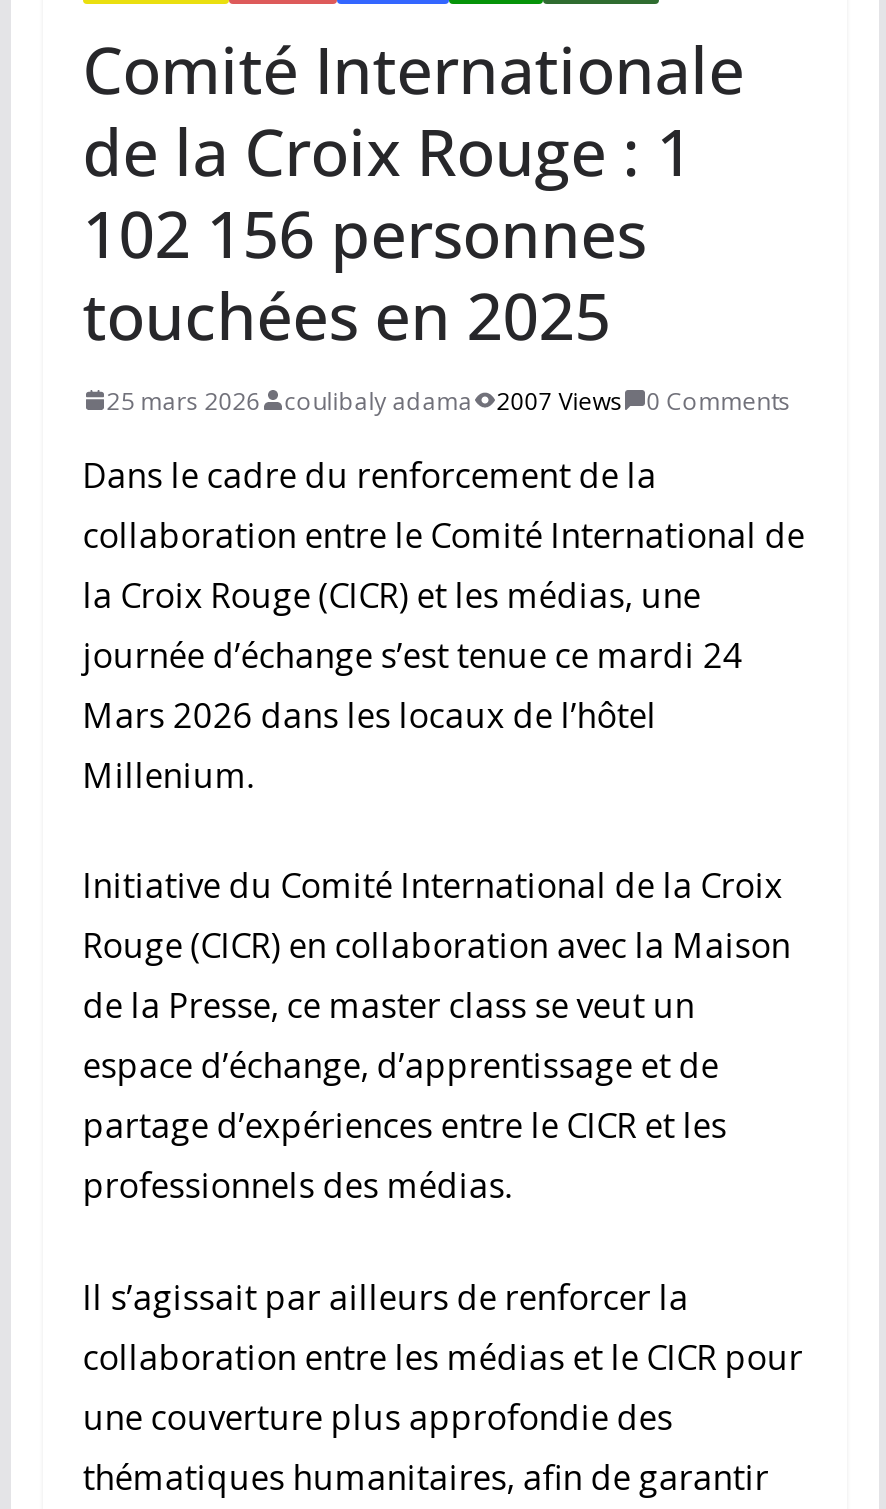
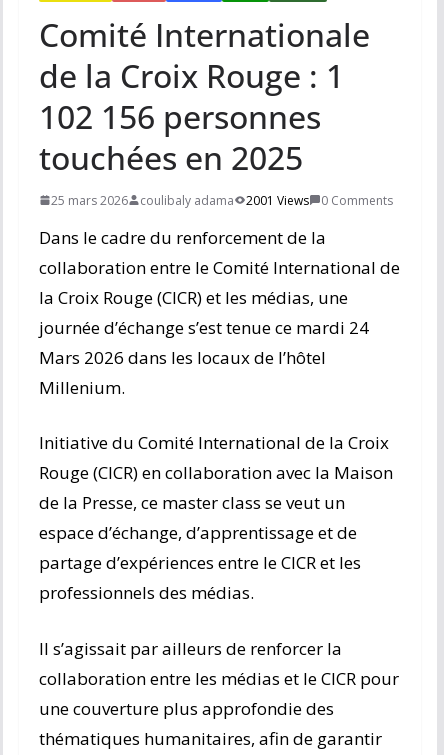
[106,384,790,418] 25 mars 2026 coulibaly adama 2007 Views 0 Comments -> [51,192,393,209] 25 mars 2026 coulibaly adama 2001 Views 0 Comments

